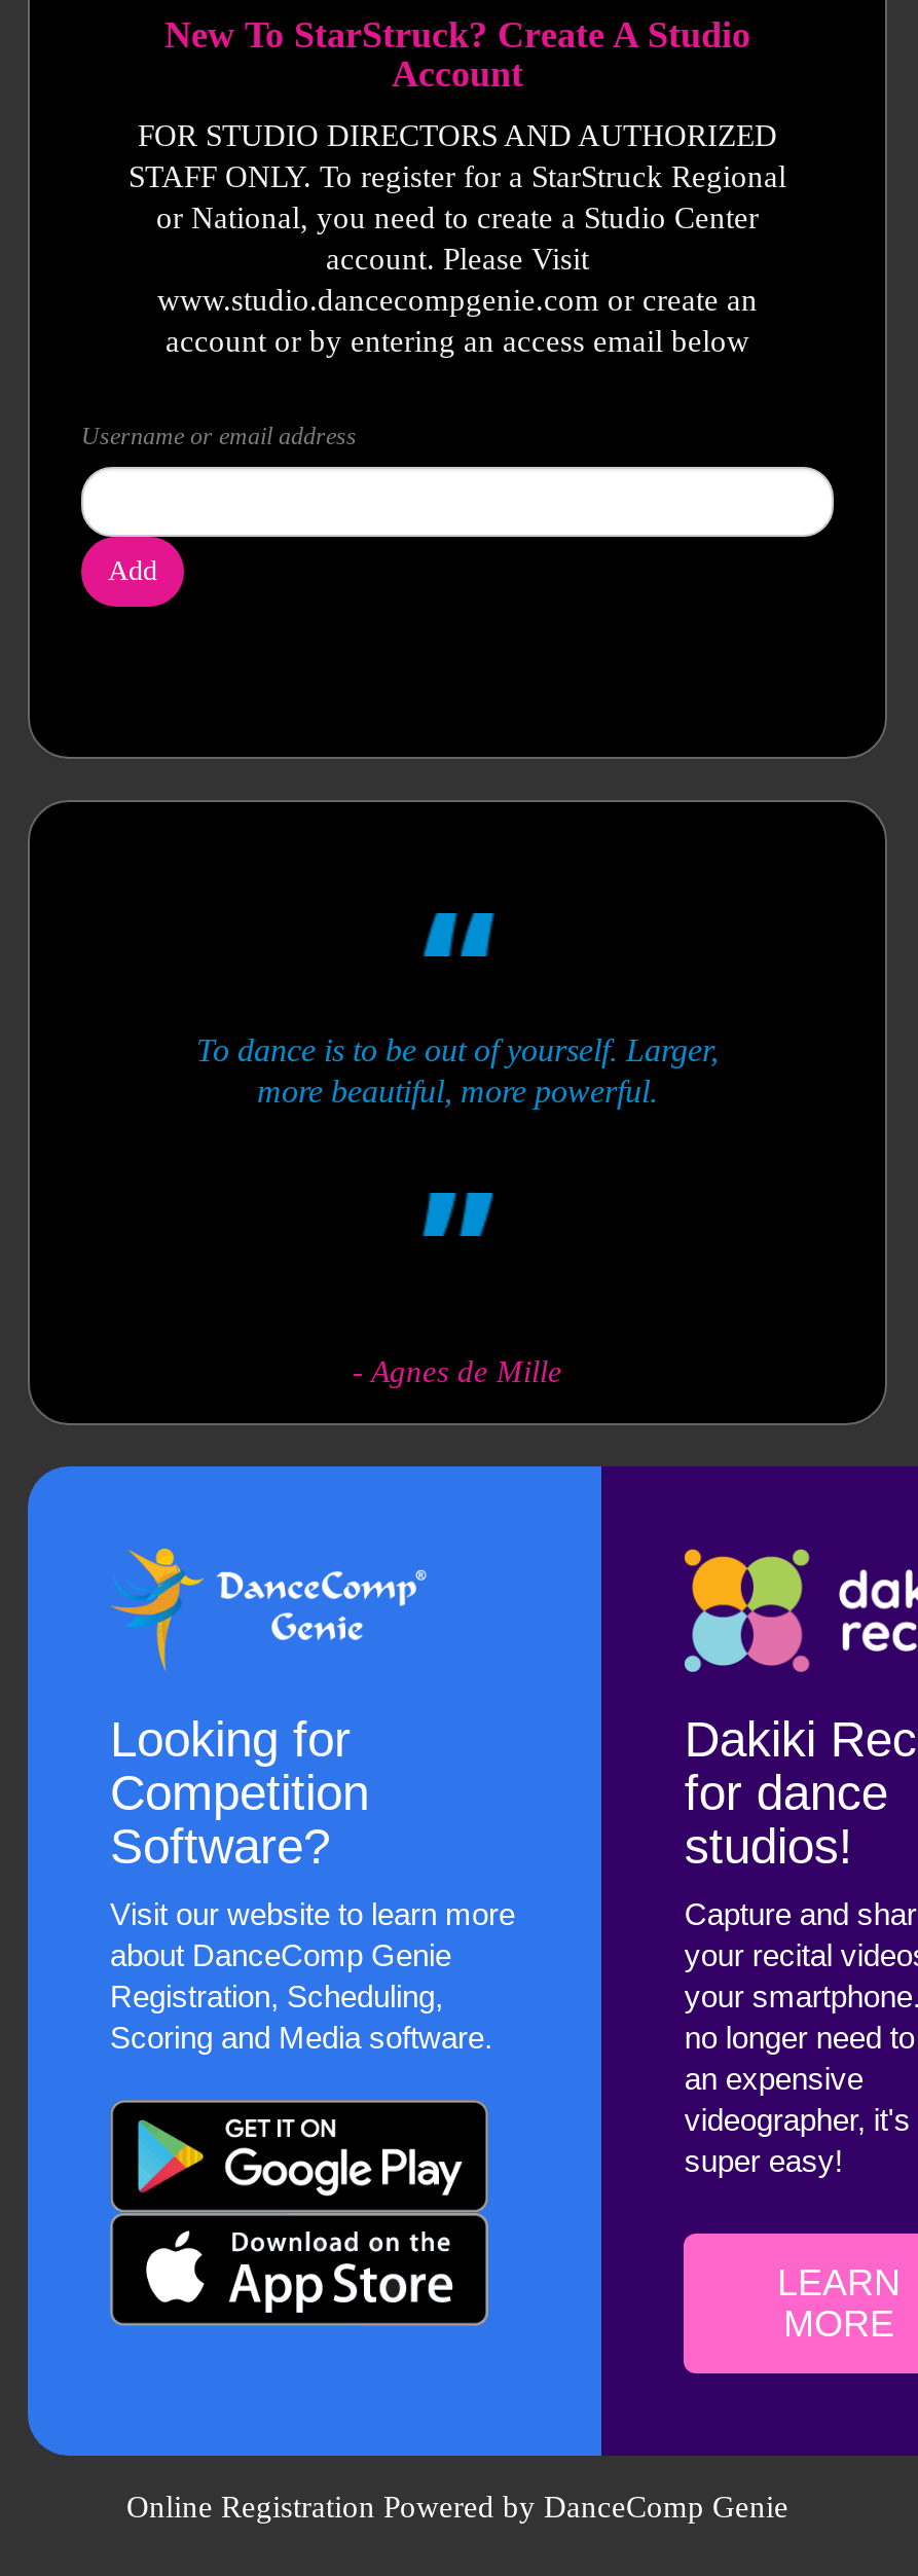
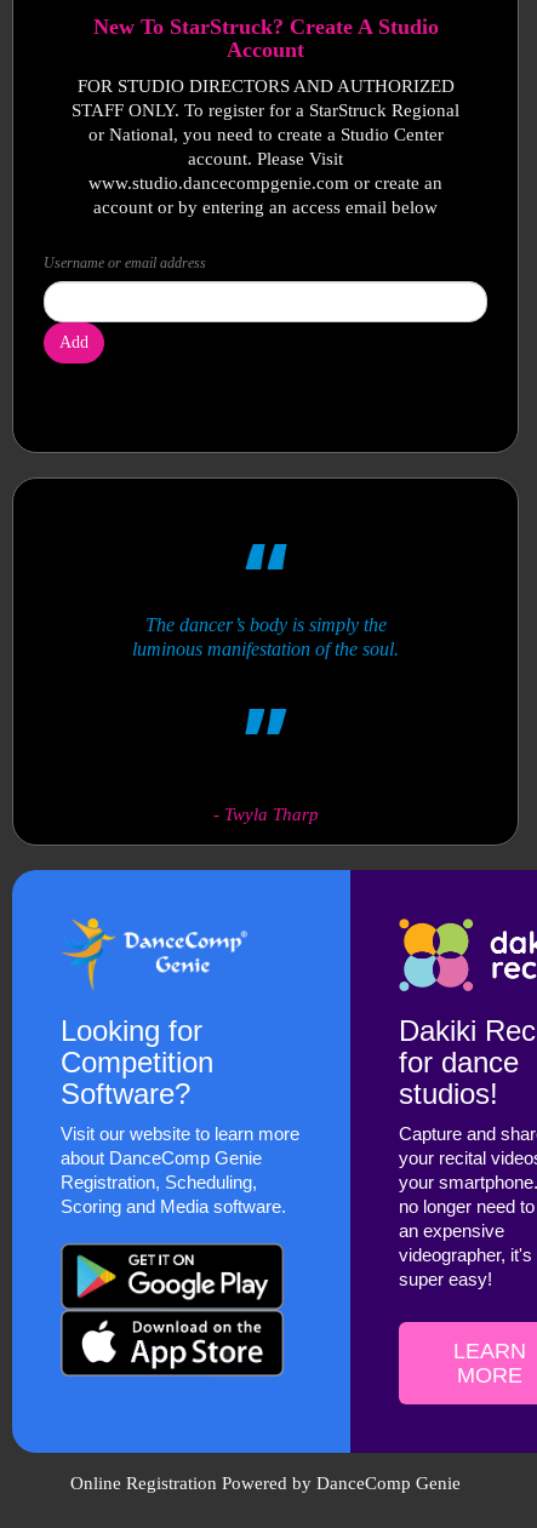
[196,1033,719,1109] To dance is to be out of yourself. Larger, | more beautiful, more powerful. -> [132,614,399,659] The dancer’s body is simply the | luminous manifestation of the soul.
[353,1356,562,1388] - Agnes de Mille -> [213,805,318,824] - Twyla Tharp

